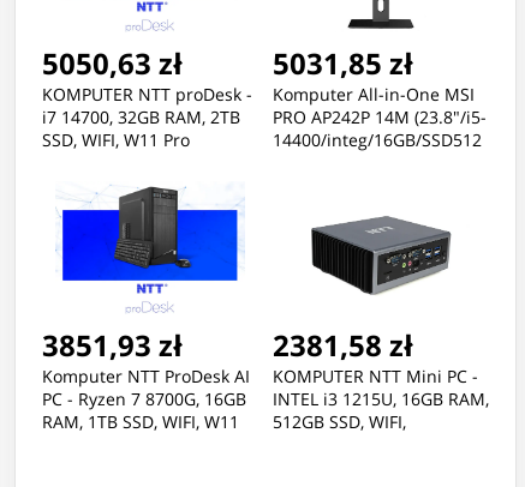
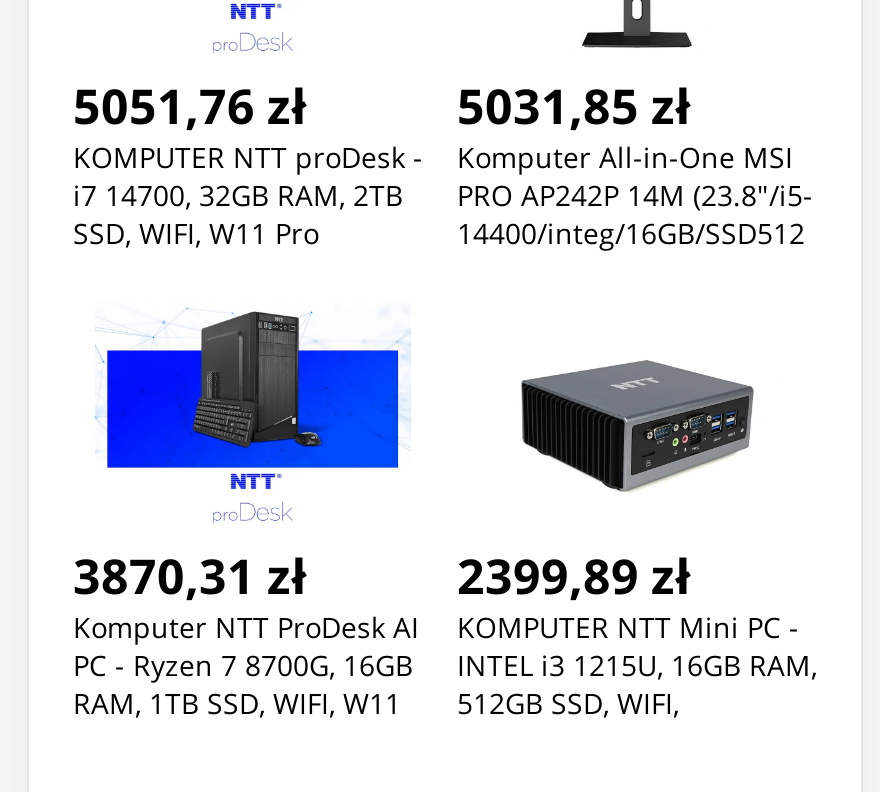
[42,43,183,83] 5050,63 zł -> [73,72,307,138] 5051,76 zł
[42,325,183,365] 3851,93 zł -> [73,542,307,608] 3870,31 zł
[273,325,413,365] 2381,58 zł -> [457,542,691,608] 2399,89 zł

